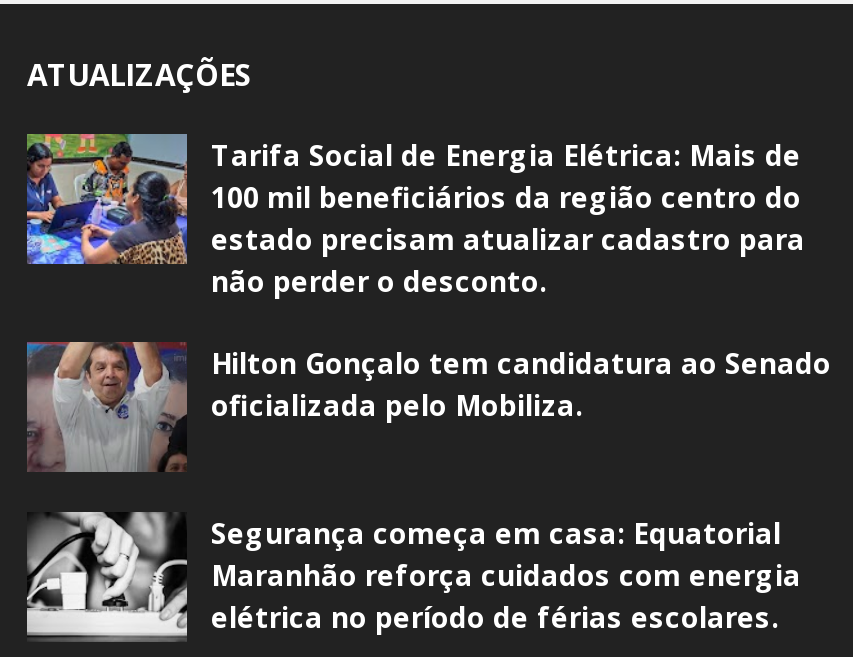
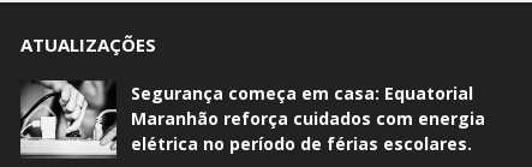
[25,132,831,424] [image] | Tarifa Social de Energia Elétrica: Mais de | 100 mil beneficiários da região centro do | estado precisam atualizar cadastro para | não perder o desconto. | Hilton Gonçalo tem candidatura ao Senado | oficializada pelo Mobiliza. -> none
[25,340,187,472] [image] -> none

